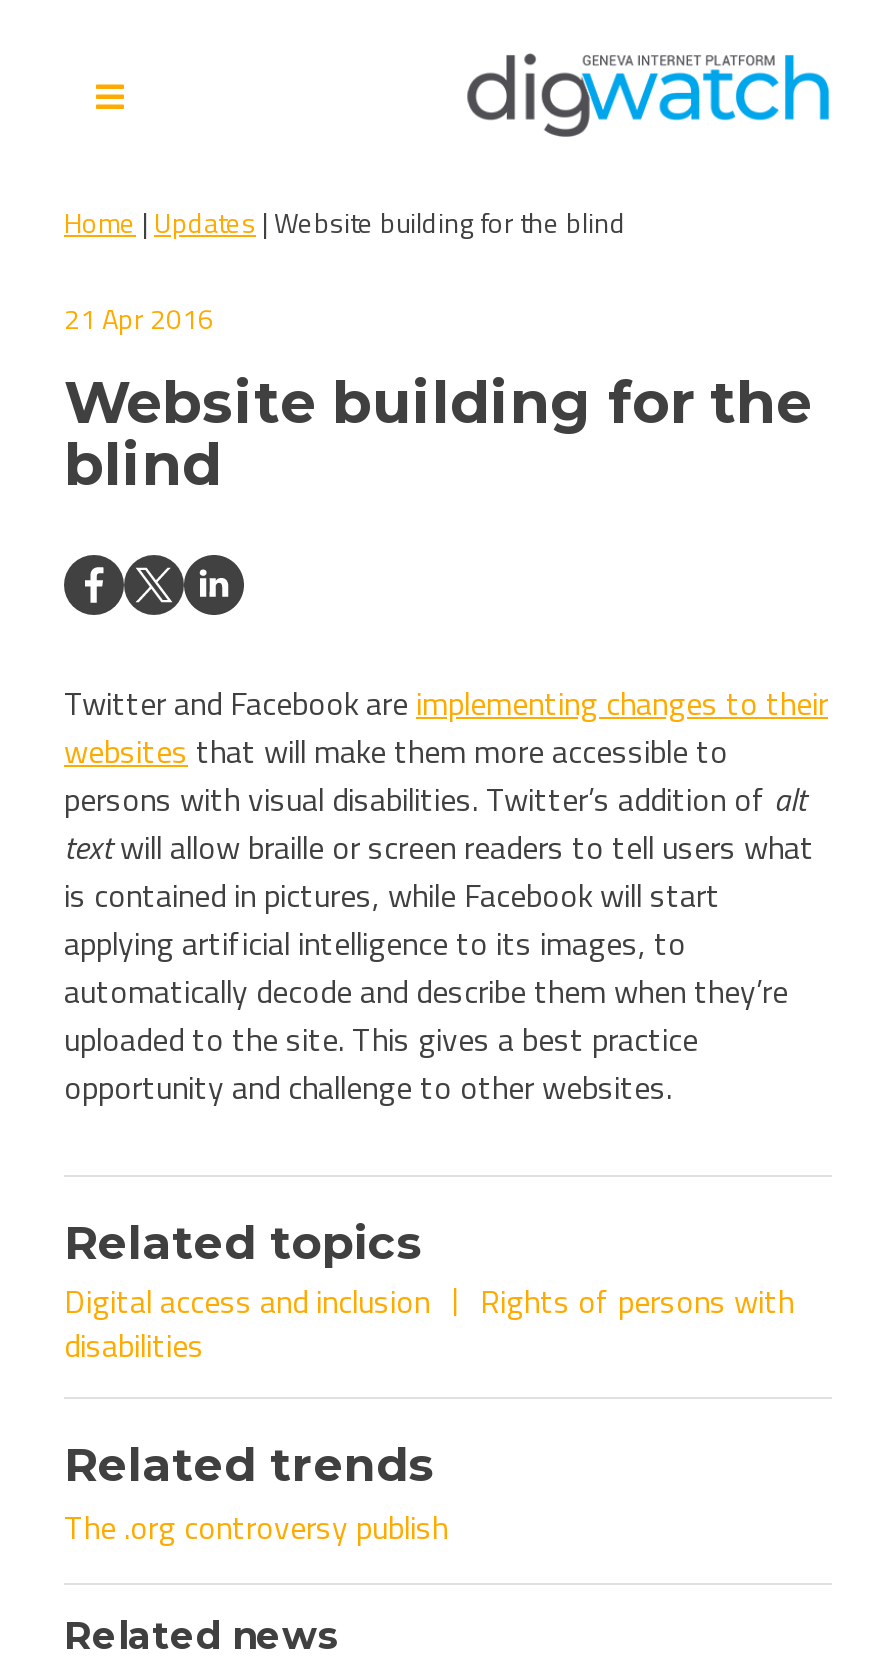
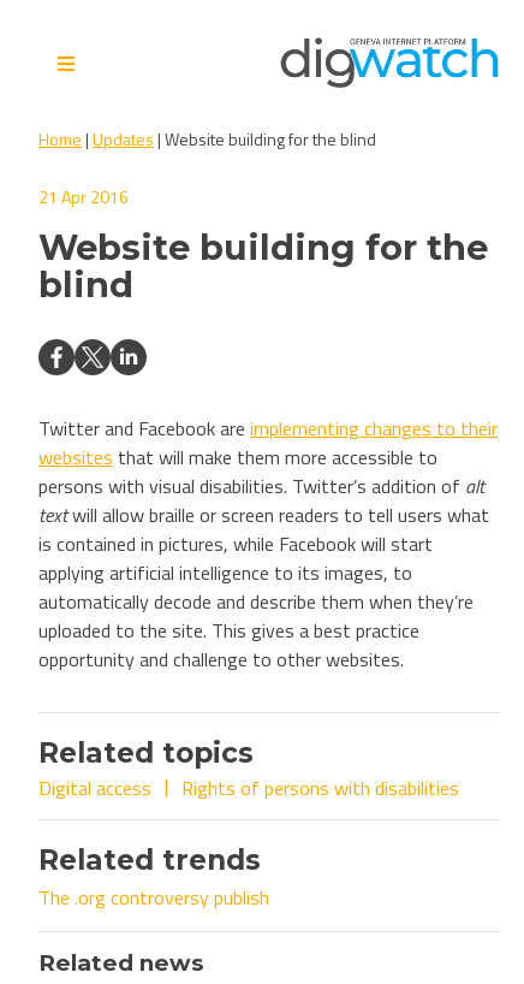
[64,1277,794,1369] Digital access and inclusion | Rights of persons with | disabilities -> [38,774,459,802] Digital access | Rights of persons with disabilities

